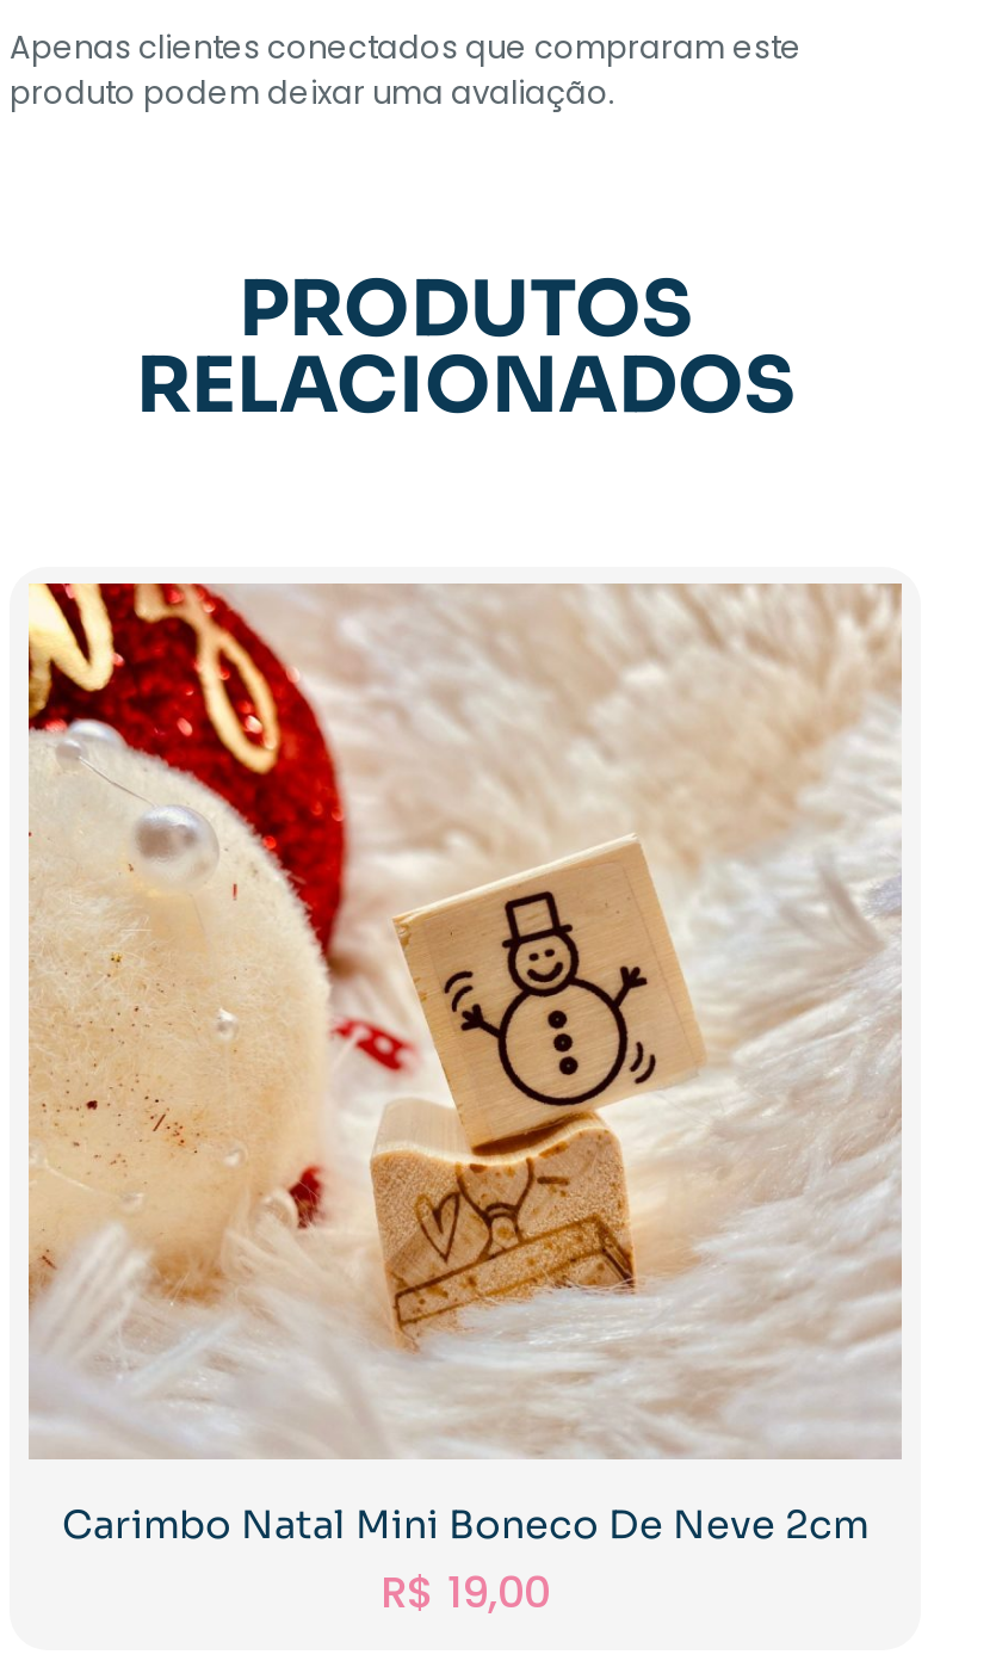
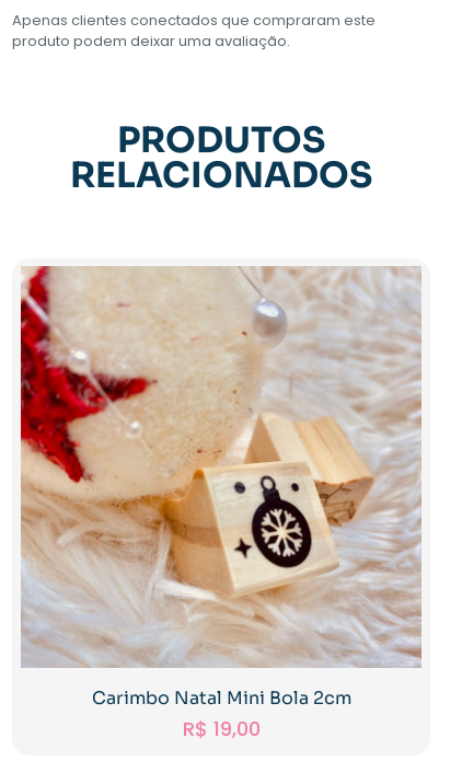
[26,581,902,1550] [image] | Carimbo Natal Mini Boneco De Neve 2cm -> [20,265,421,710] [image] | Carimbo Natal Mini Bola 2cm

